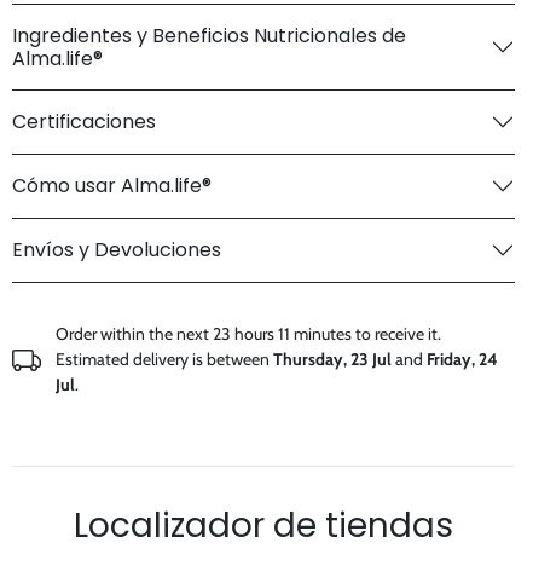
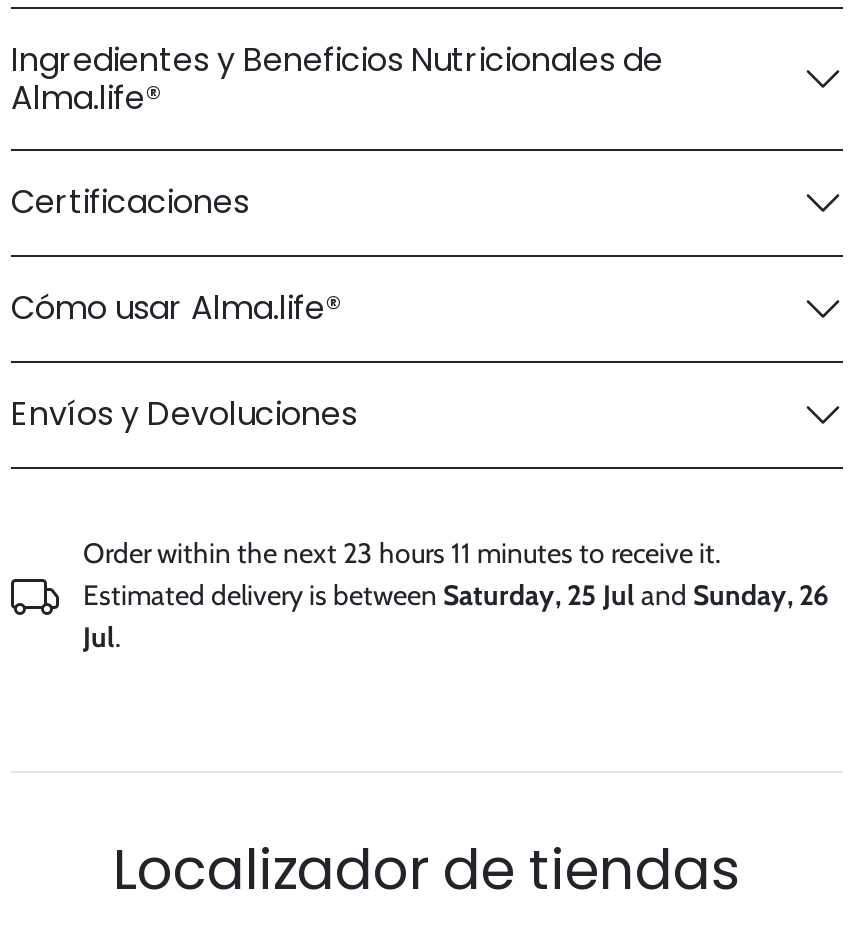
[56,348,498,370] Estimated delivery is between Thursday, 23 Jul and Friday, 24 -> [83,576,829,612] Estimated delivery is between Saturday, 25 Jul and Sunday, 26

